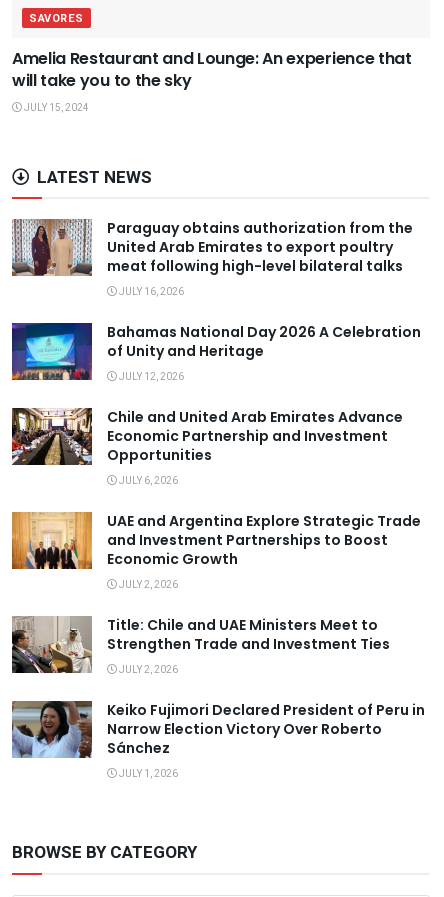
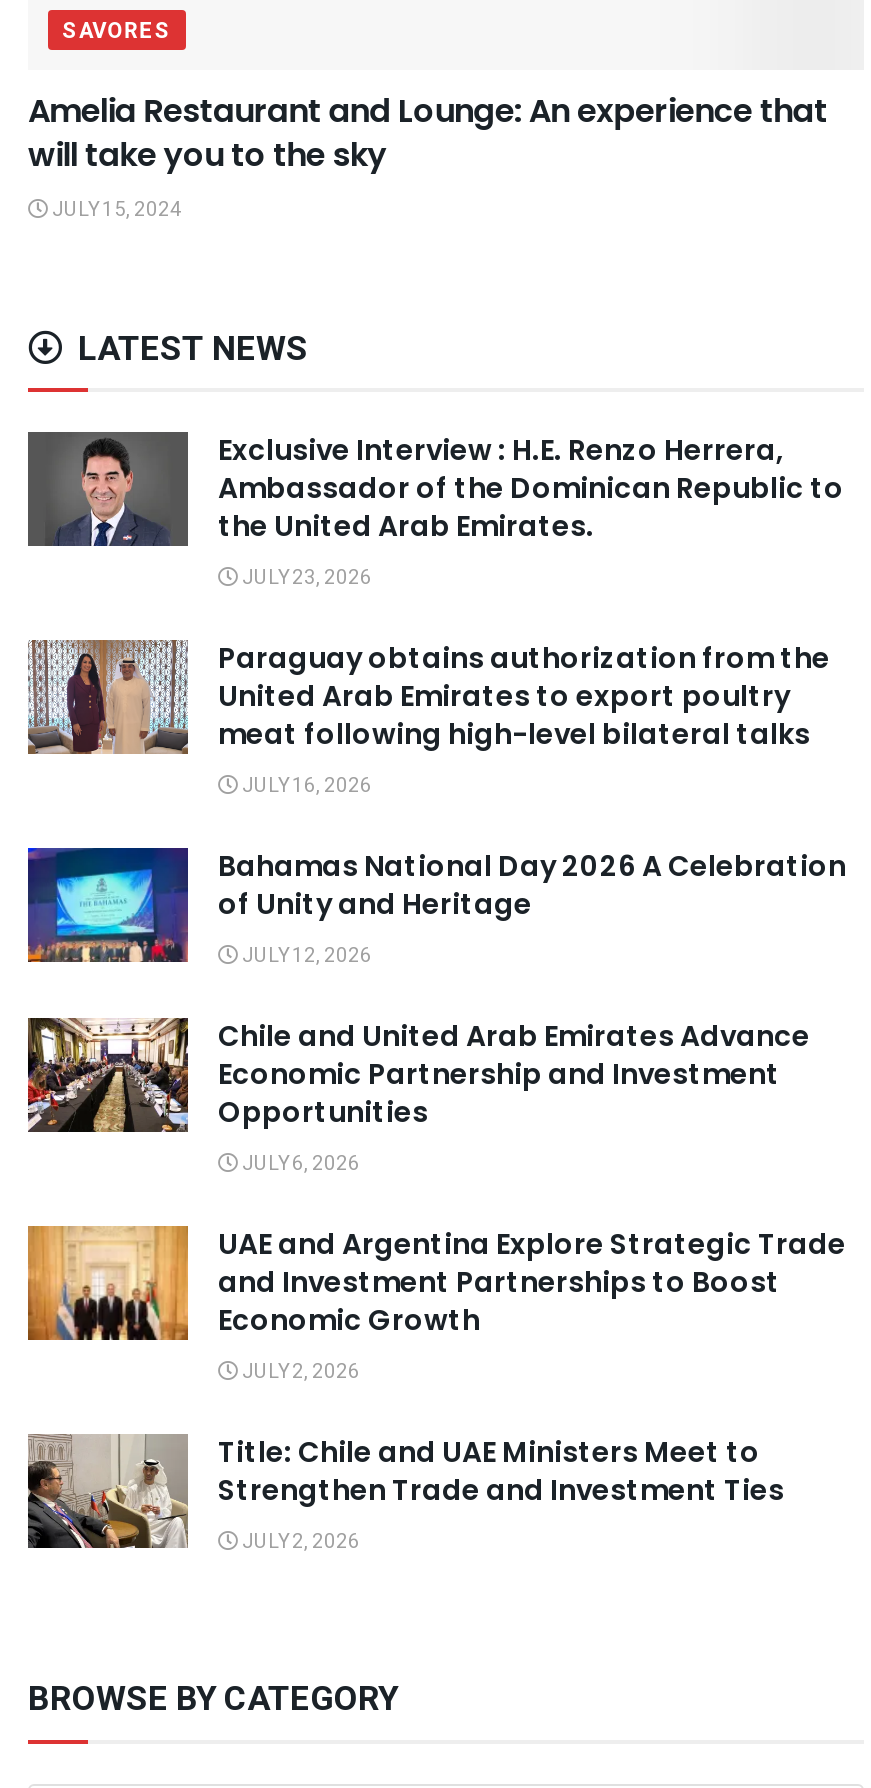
none -> [28,430,844,592] [image] | Exclusive Interview : H.E. Renzo Herrera, | Ambassador of the Dominican Republic to | the United Arab Emirates. | JULY 23, 2026
moved [10,217,421,677] -> [24,636,846,1556]: [image] | Paraguay obtains authorization from the | United Arab Emirates to export poultry | ... | Strengthen Trade and Investment Ties | JULY 2, 2026
[11,700,425,781] [image] | Keiko Fujimori Declared President of Peru in | Narrow Election Victory Over Roberto | Sánchez | JULY 1, 2026 -> none

